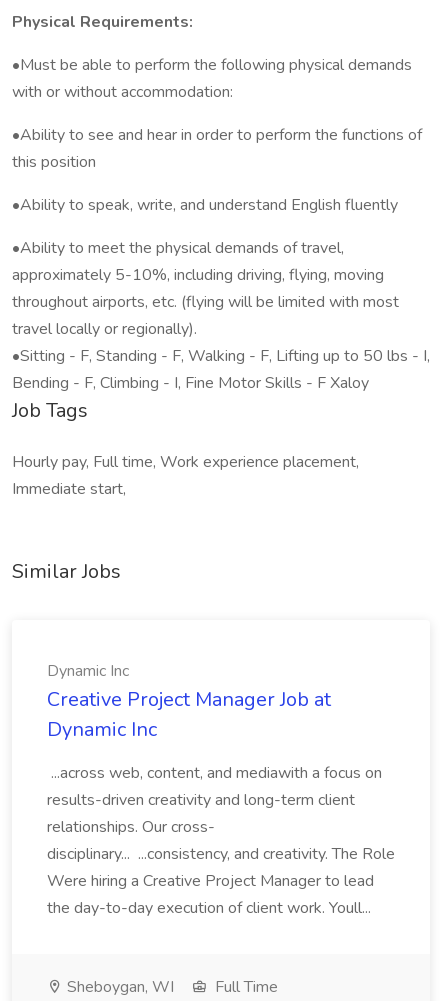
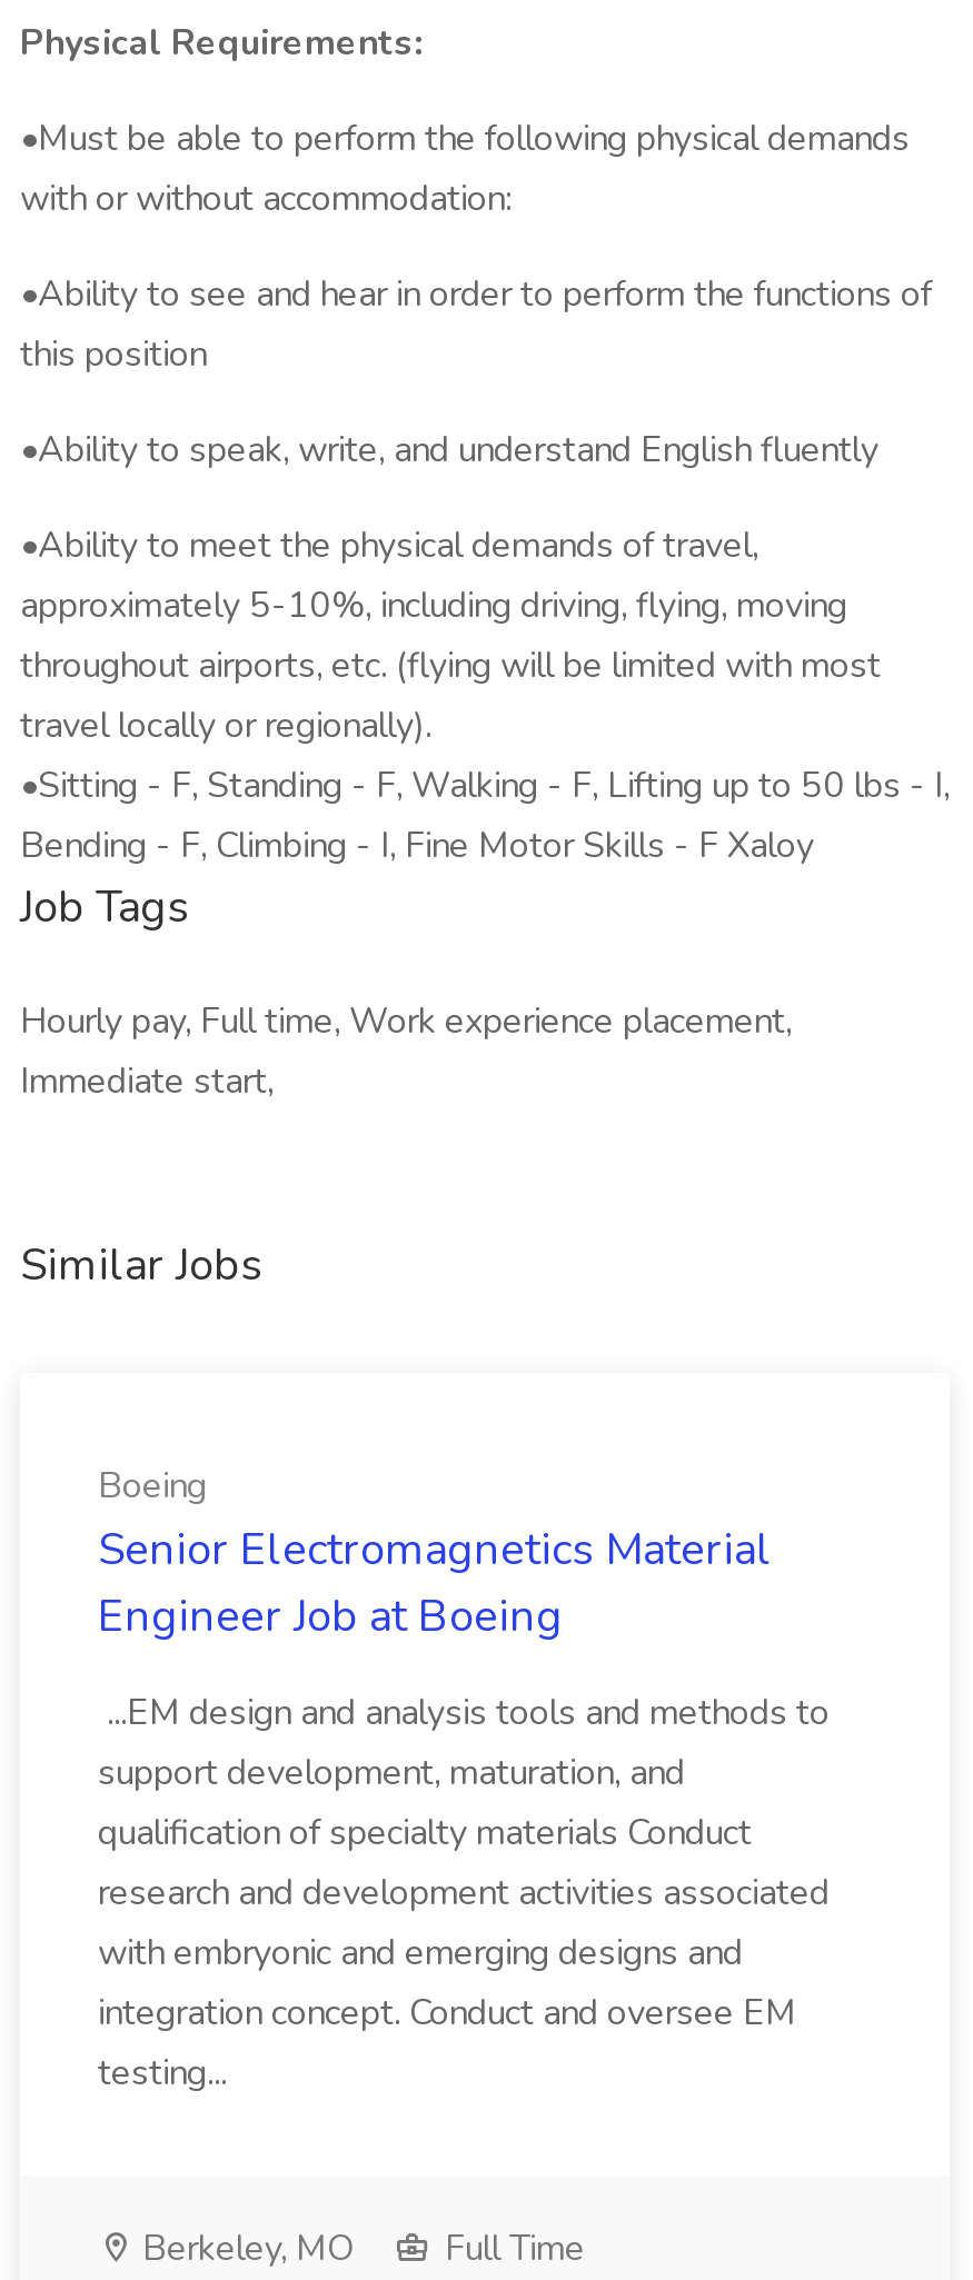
[47,660,331,743] Dynamic Inc | Creative Project Manager Job at | Dynamic Inc -> [98,1462,772,1646] Boeing | Senior Electromagnetics Material | Engineer Job at Boeing
[47,762,395,919] ...across web, content, and mediawith a focus on | results-driven creativity and long-term client | relationships. Our cross- | disciplinary... ...consistency, and creativity. The Role | Were hiring a Creative Project Manager to lead | the day-to-day execution of client work. Youll... -> [98,1689,830,2098] ...EM design and analysis tools and methods to | support development, maturation, and | qualification of specialty materials Conduct | research and development activities associated | with embryonic and emerging designs and | integration concept. Conduct and oversee EM | testing...
[63,976,174,998] Sheboygan, WI -> [133,2224,354,2273] Berkeley, MO

